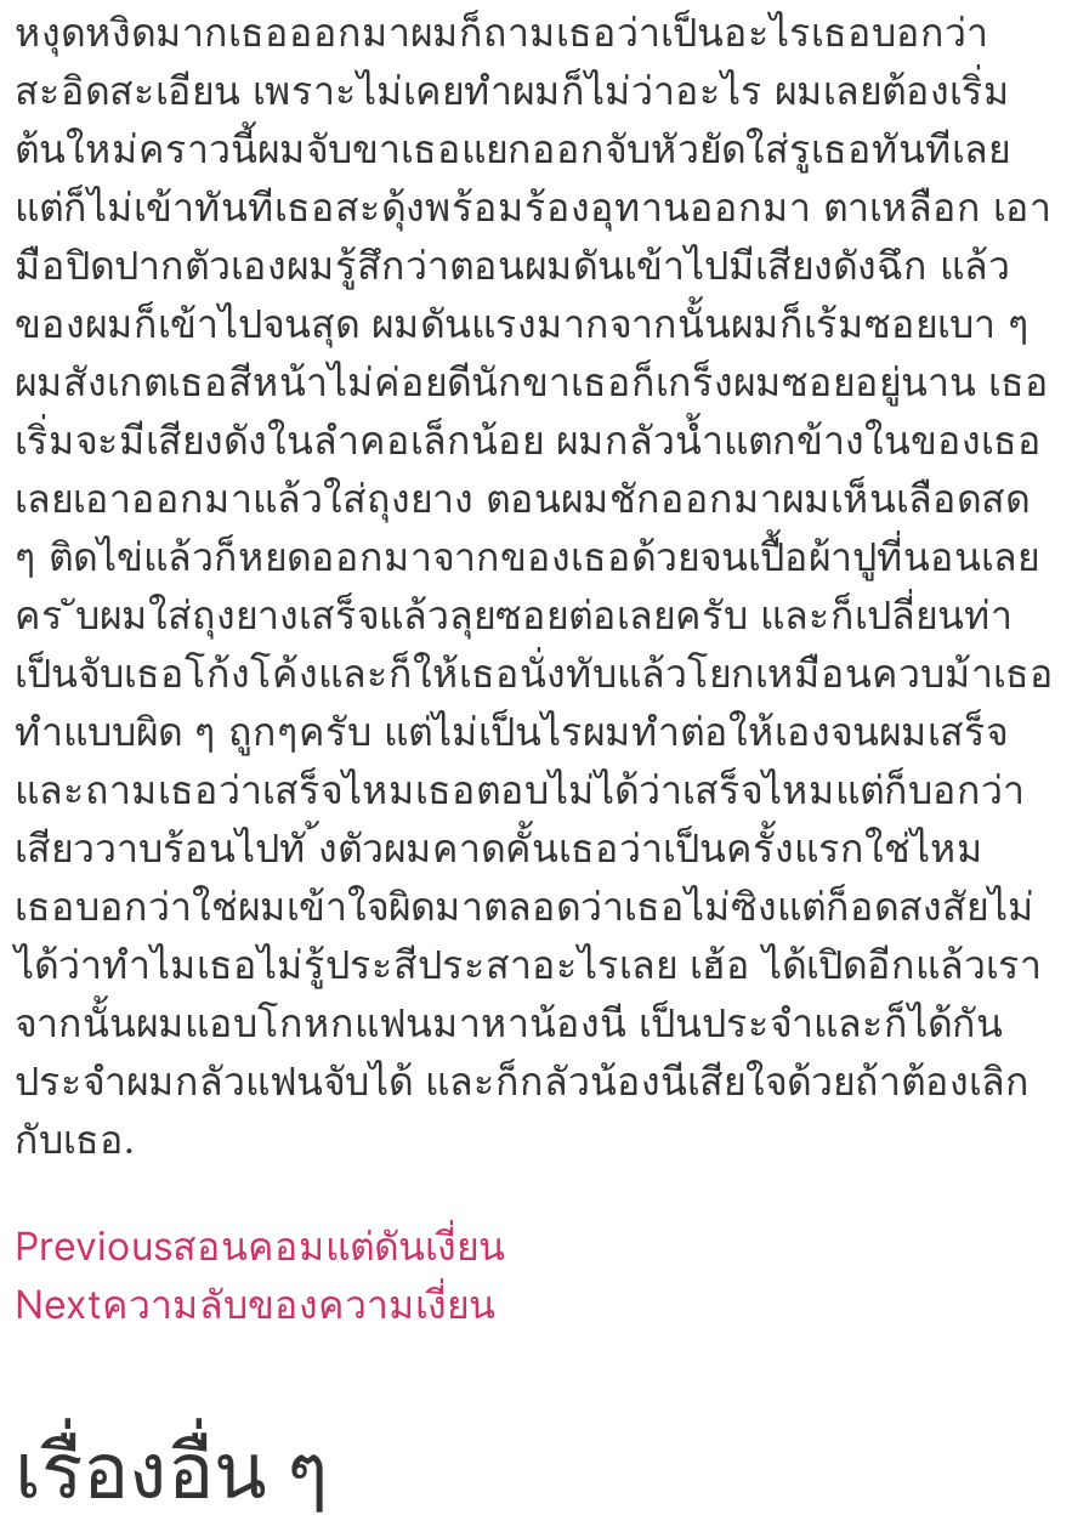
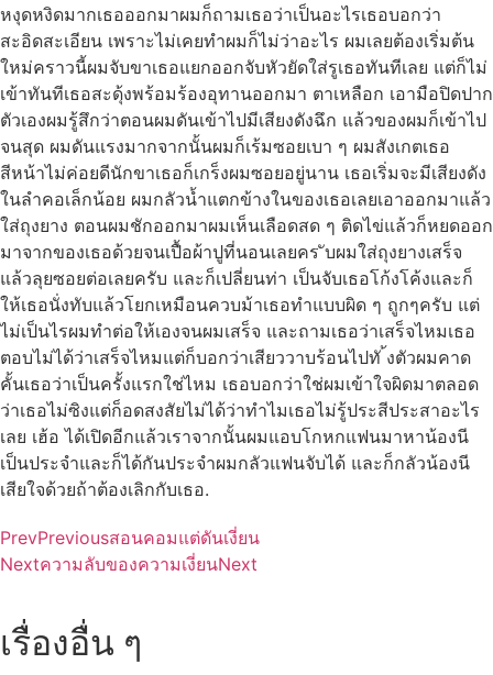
[15,1221,505,1327] Previousสอนคอมแต่ดันเงี่ยน | Nextความลับของความเงี่ยน -> [0,526,260,575] PrevPreviousสอนคอมแต่ดันเงี่ยน | Nextความลับของความเงี่ยนNext

